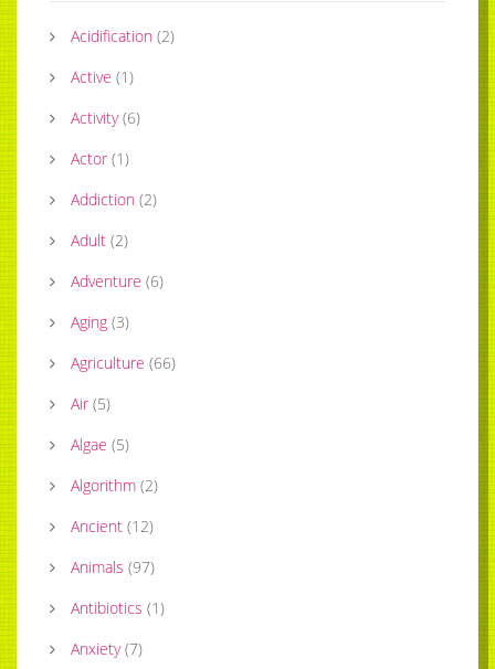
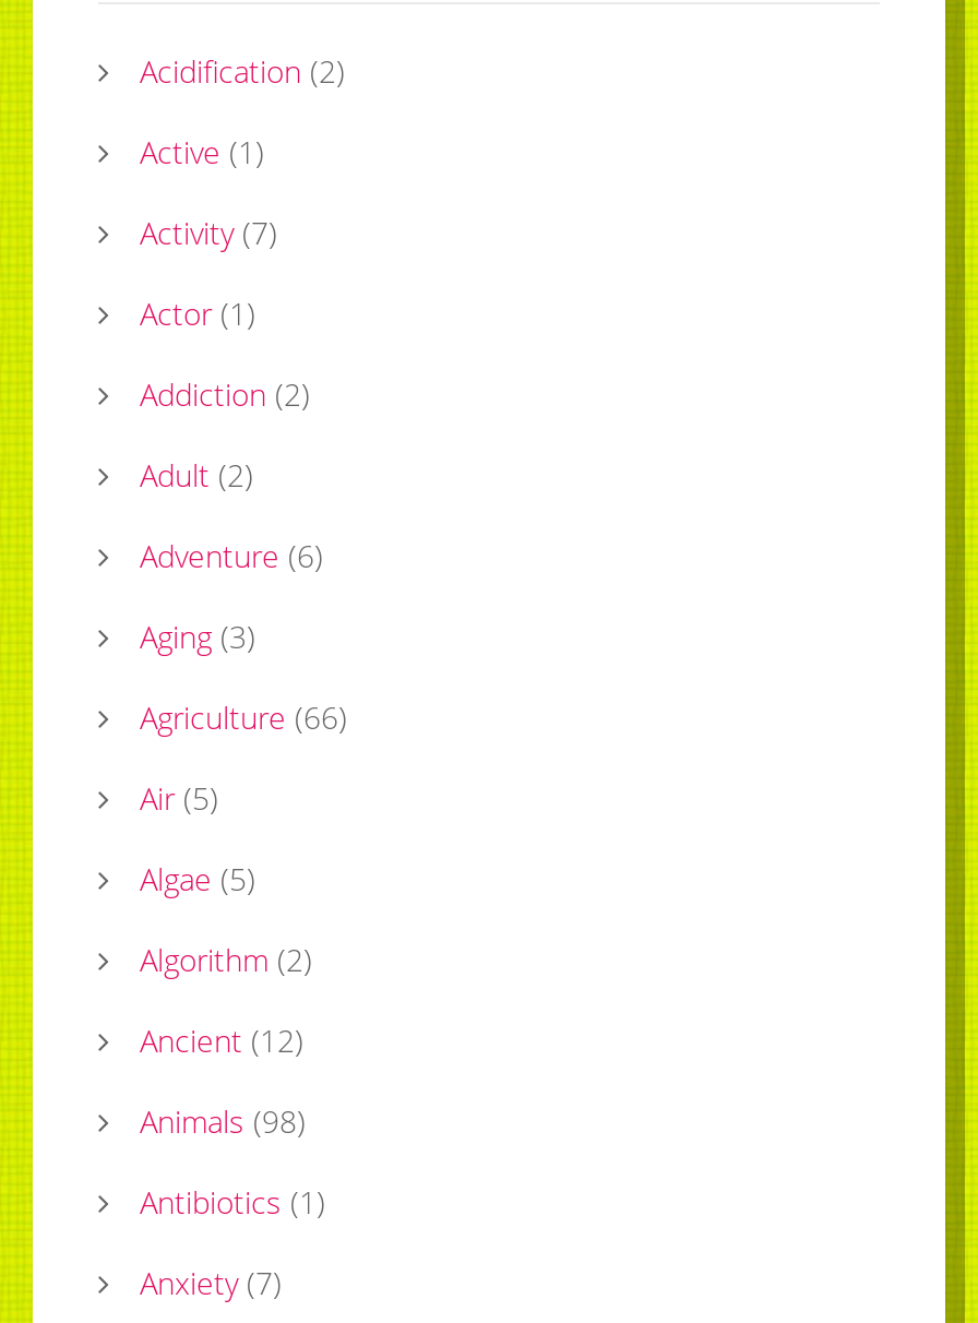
[71,107,140,128] Activity (6) -> [140,211,277,253] Activity (7)
[71,556,155,577] Animals (97) -> [140,1100,306,1141] Animals (98)

